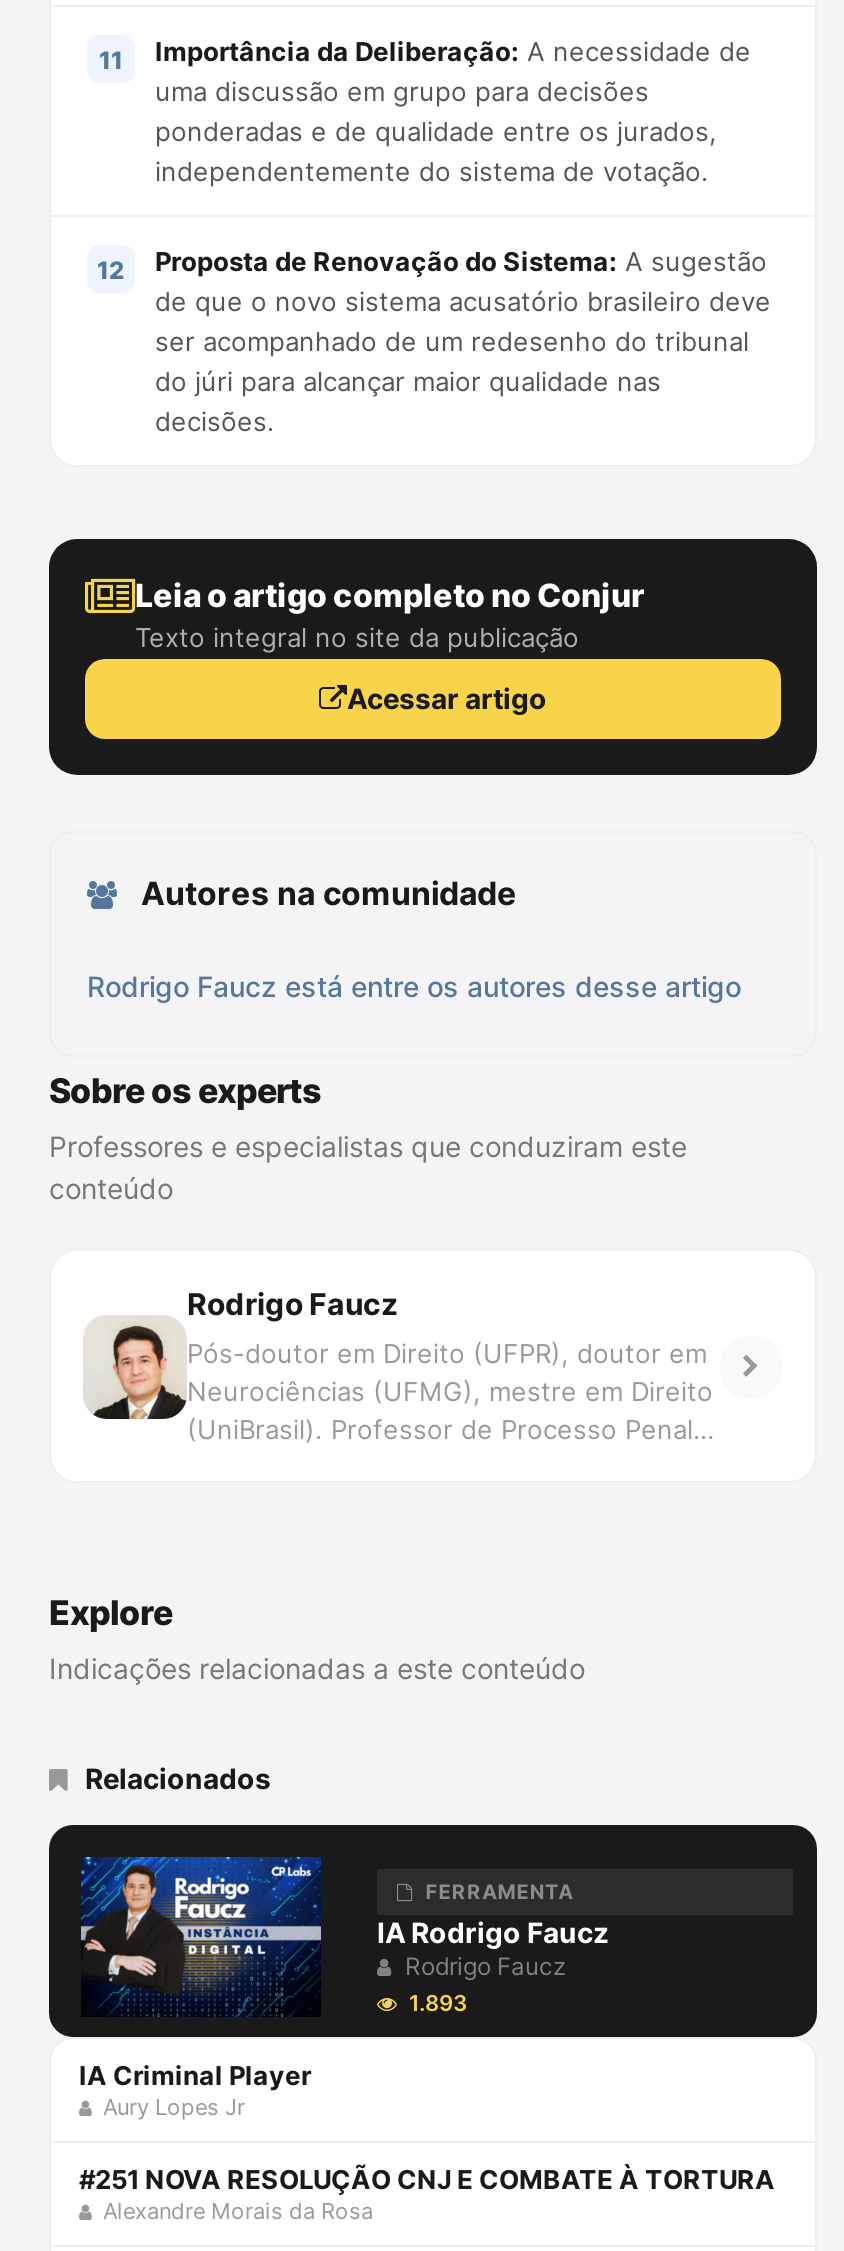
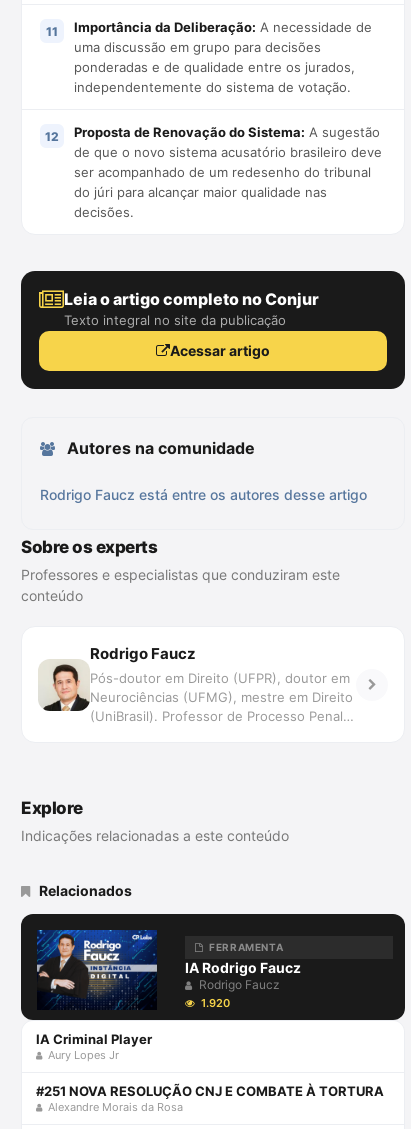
[403,1989,467,2017] 1.893 -> [198,996,230,1010] 1.920

